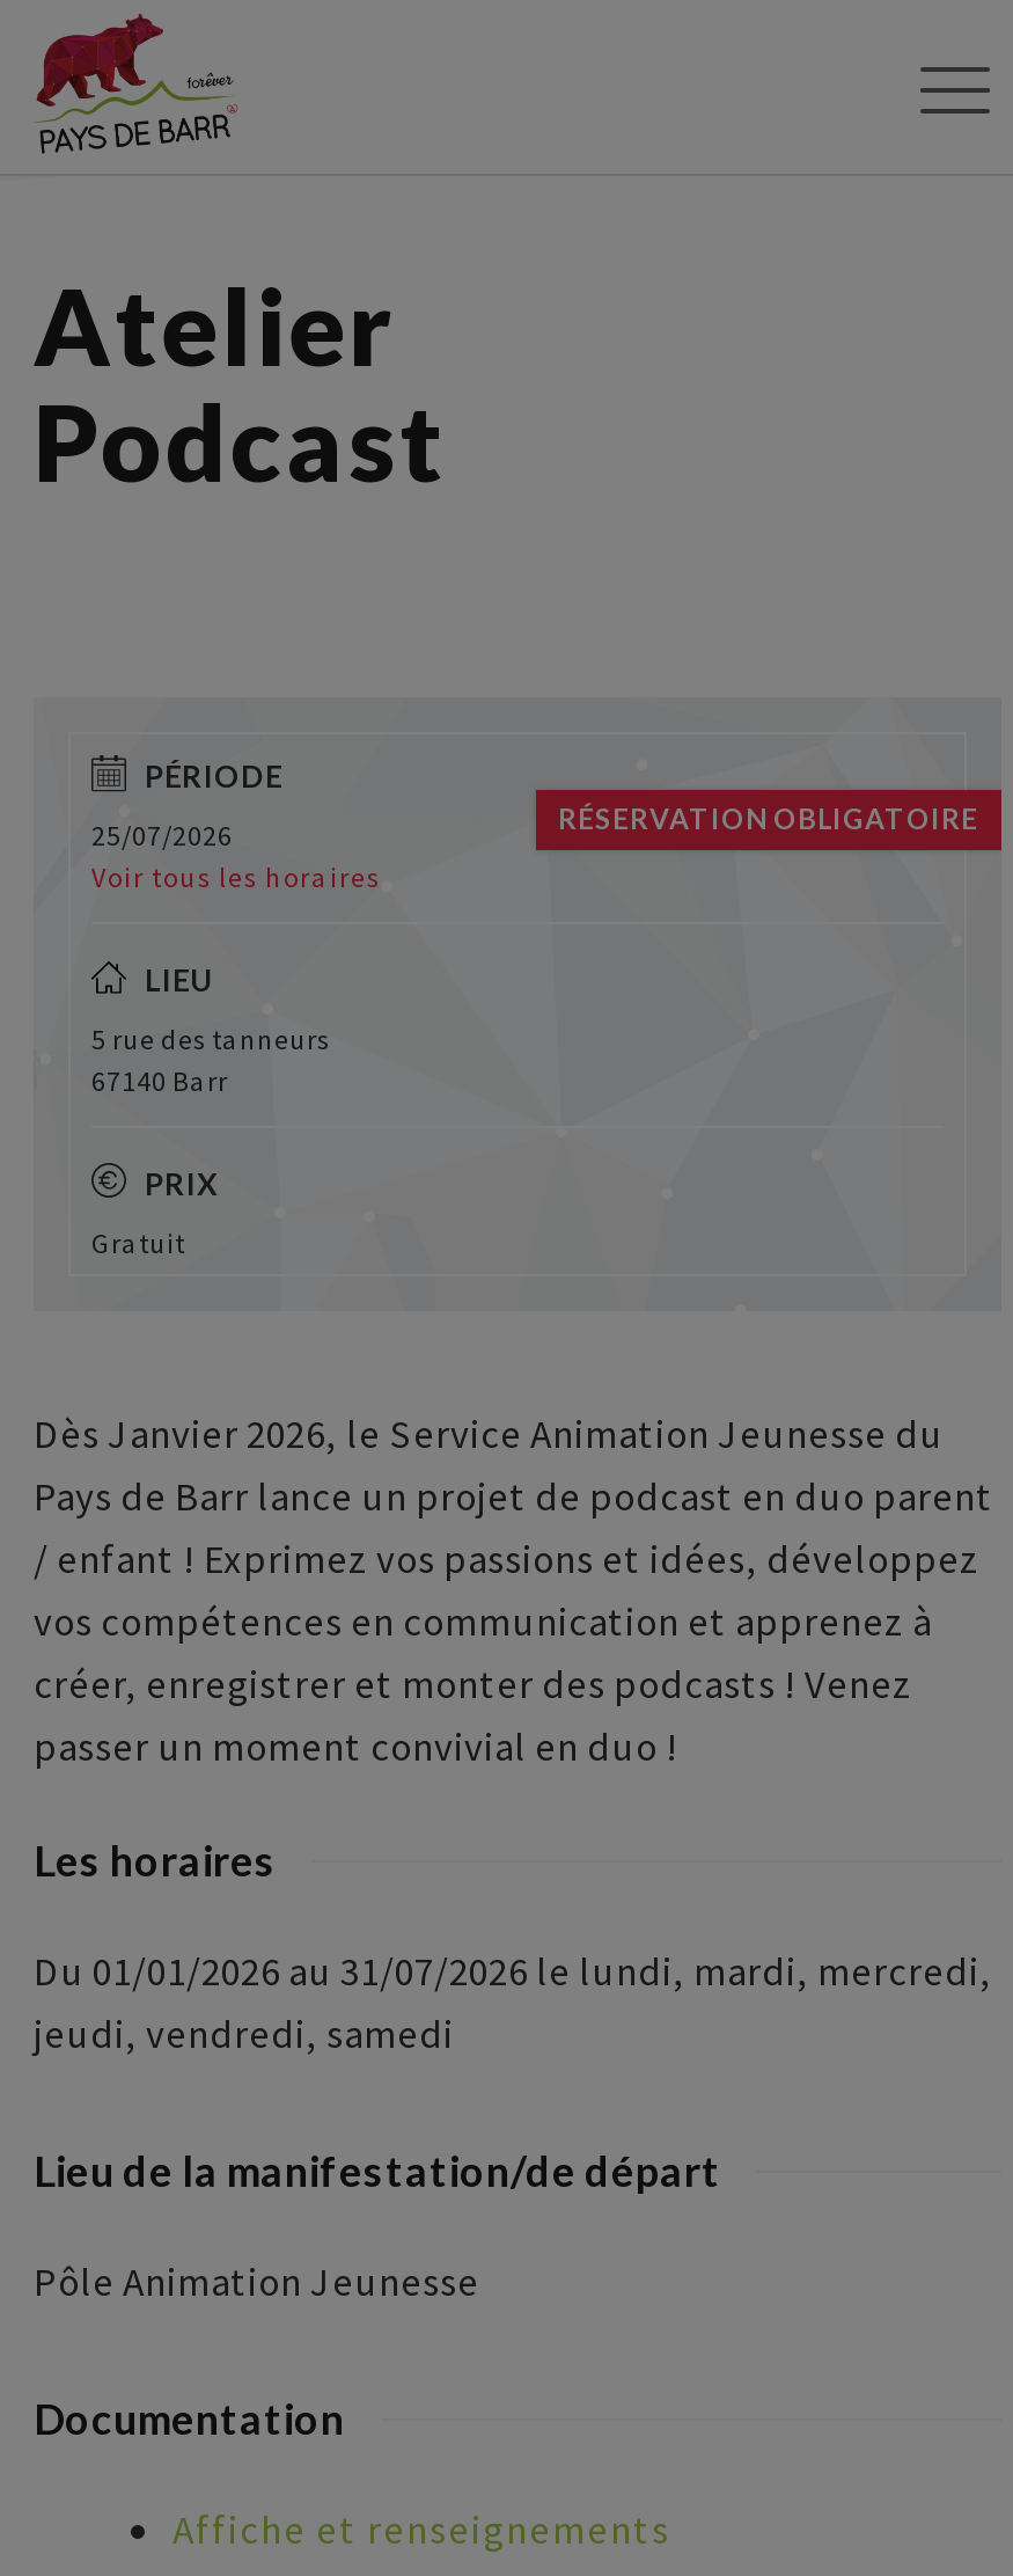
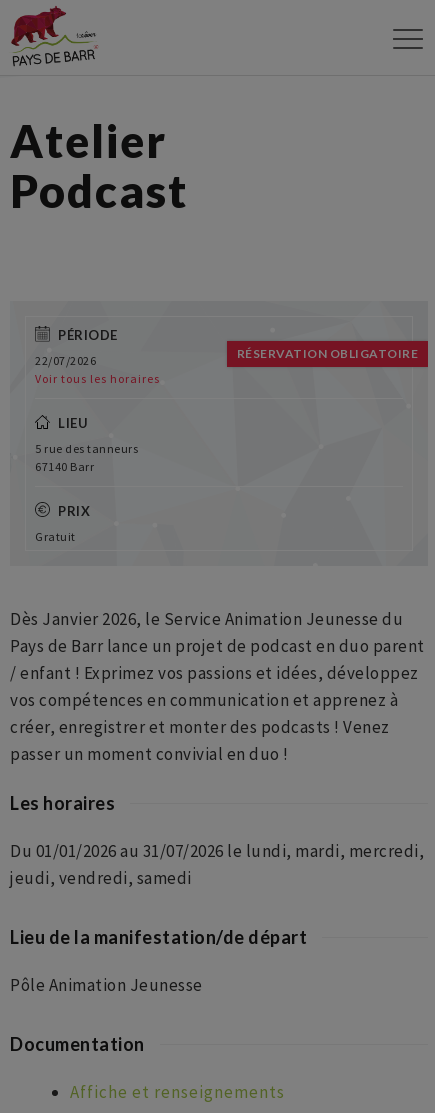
[91,818,233,852] 25/07/2026 -> [35,353,96,368] 22/07/2026

